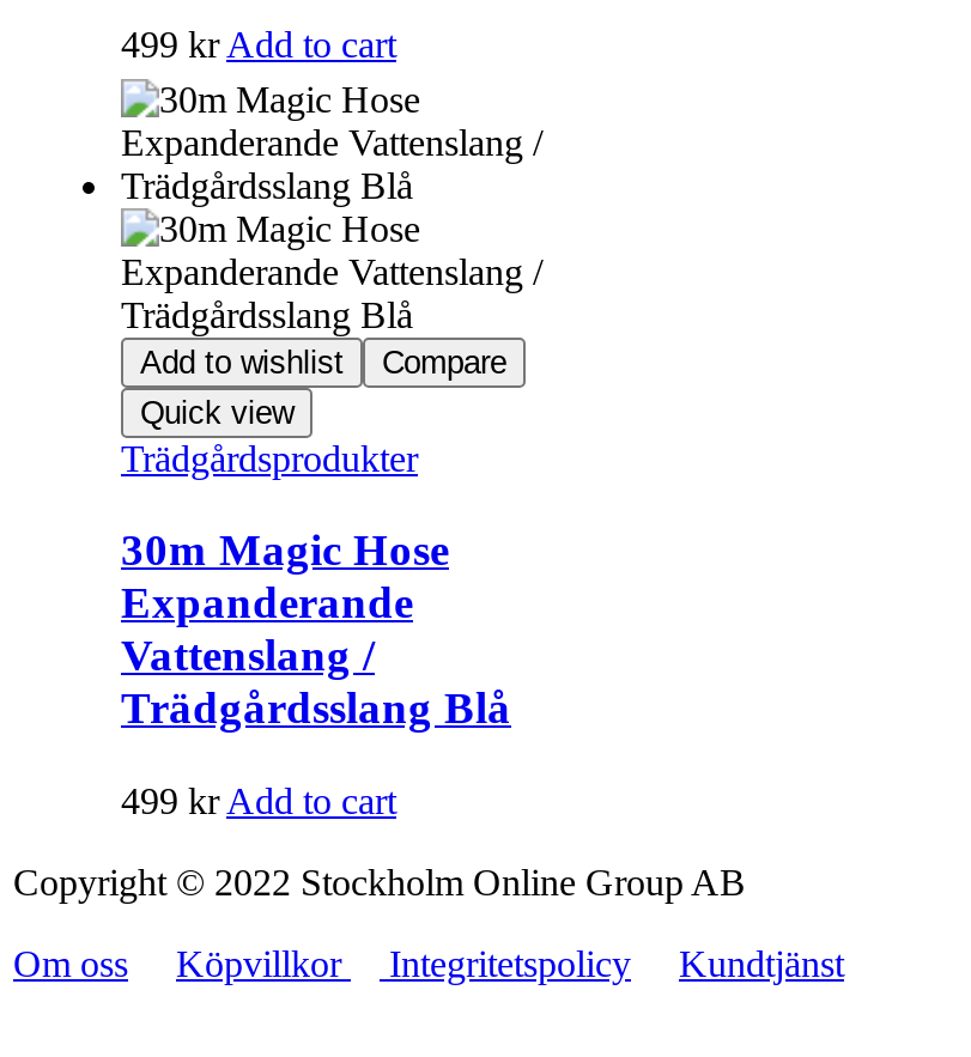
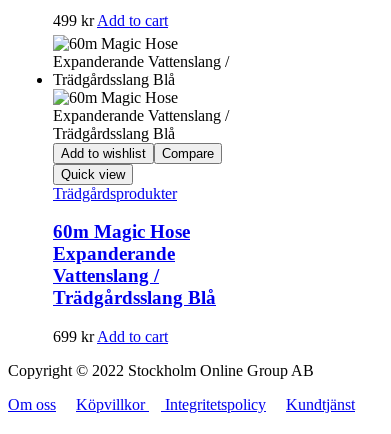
[121,526,449,576] 30m Magic Hose -> [53,221,190,242] 60m Magic Hose
[121,781,396,822] 499 kr Add to cart -> [53,328,168,345] 699 kr Add to cart

